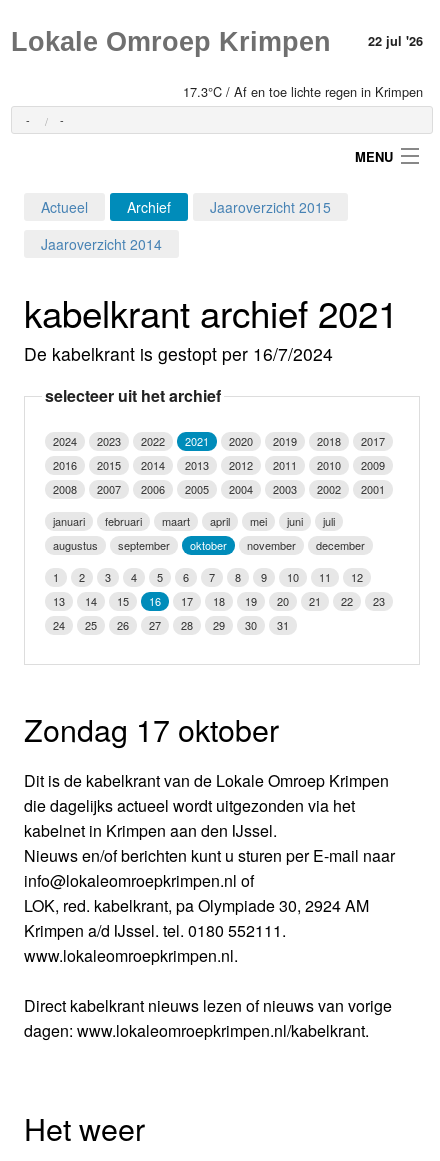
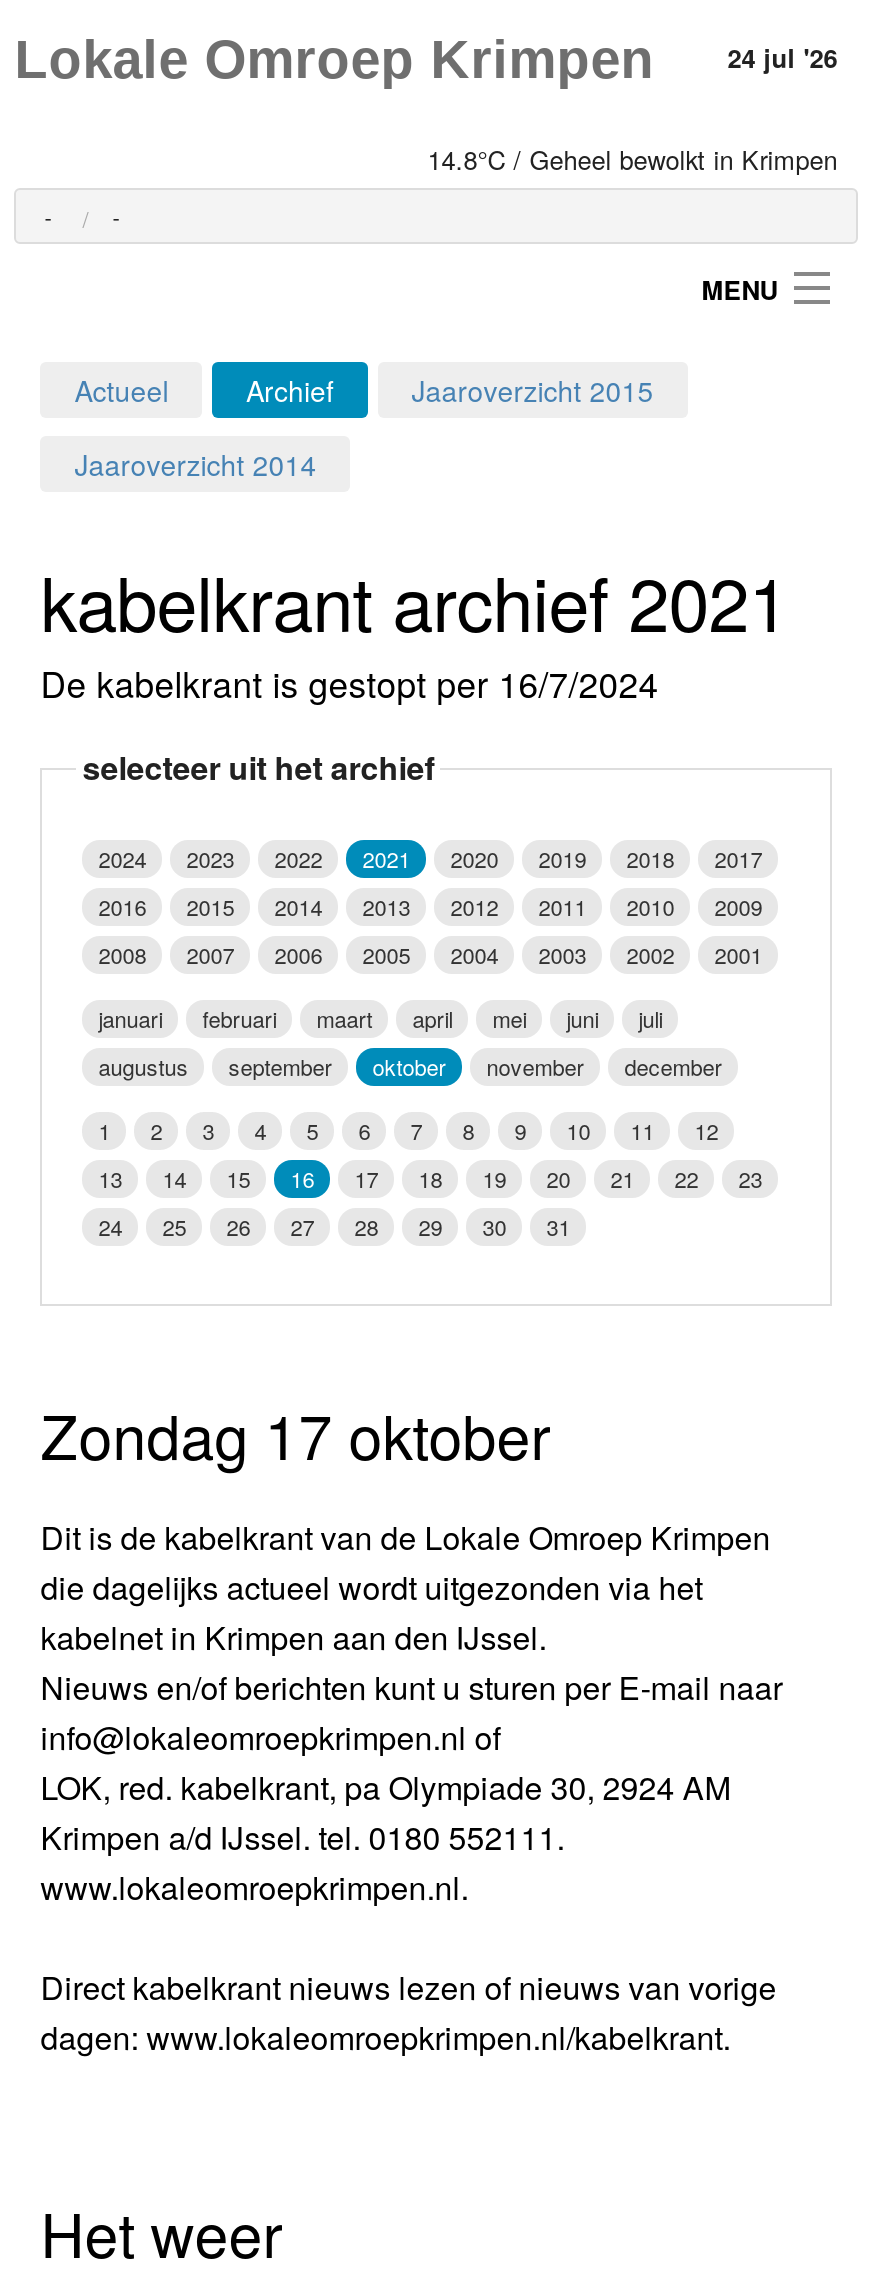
[368,32,423,50] 22 jul '26 -> [728,40,838,76] 24 jul '26
[183,82,423,101] 17.3°C / Af en toe lichte regen in Krimpen -> [428,140,838,178] 14.8°C / Geheel bewolkt in Krimpen

